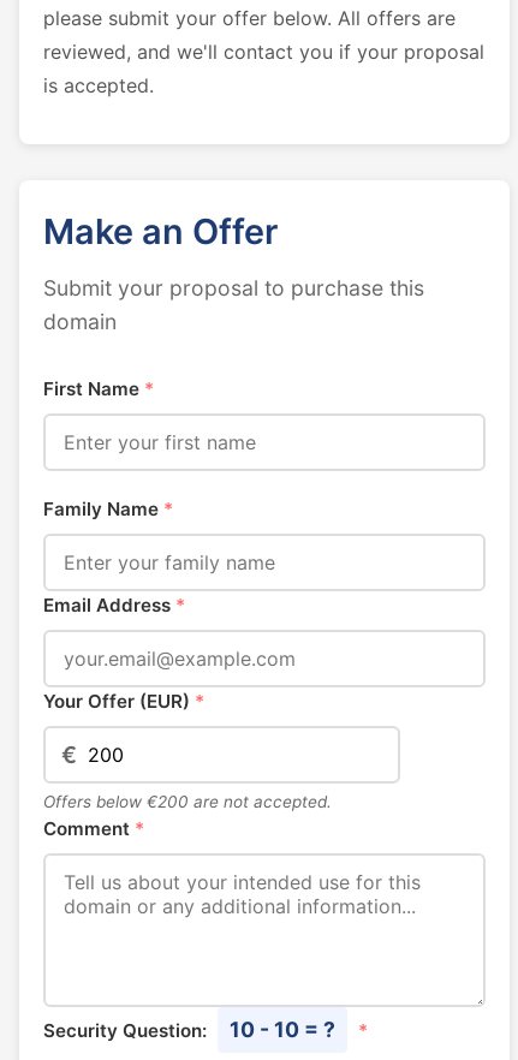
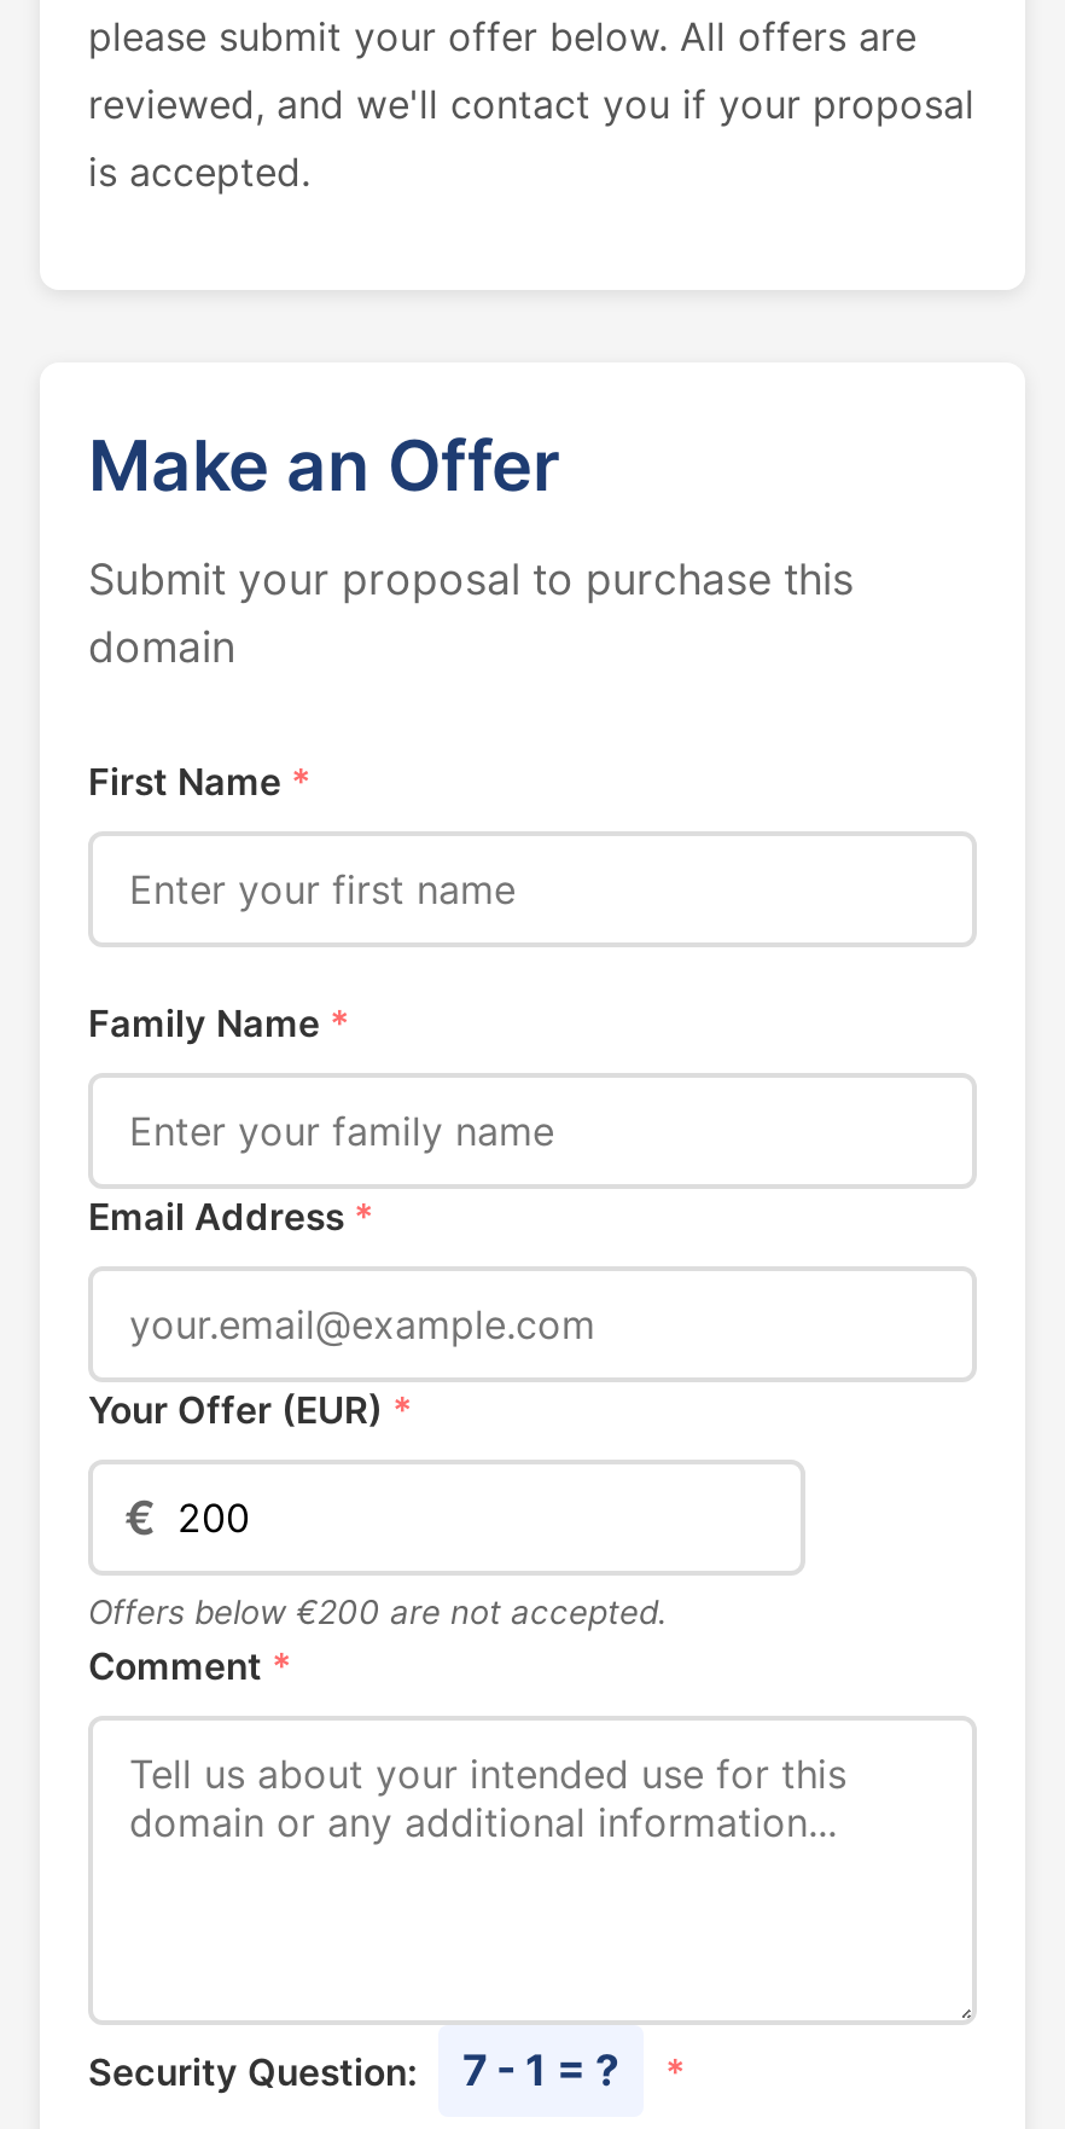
[230,1017,335,1042] 10 - 10 = ? -> [462,2044,619,2095] 7 - 1 = ?

